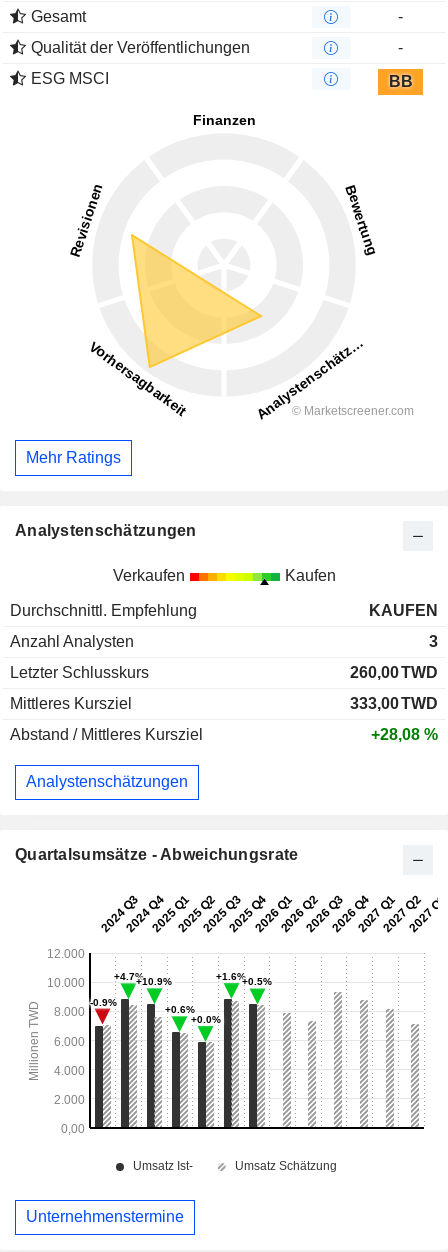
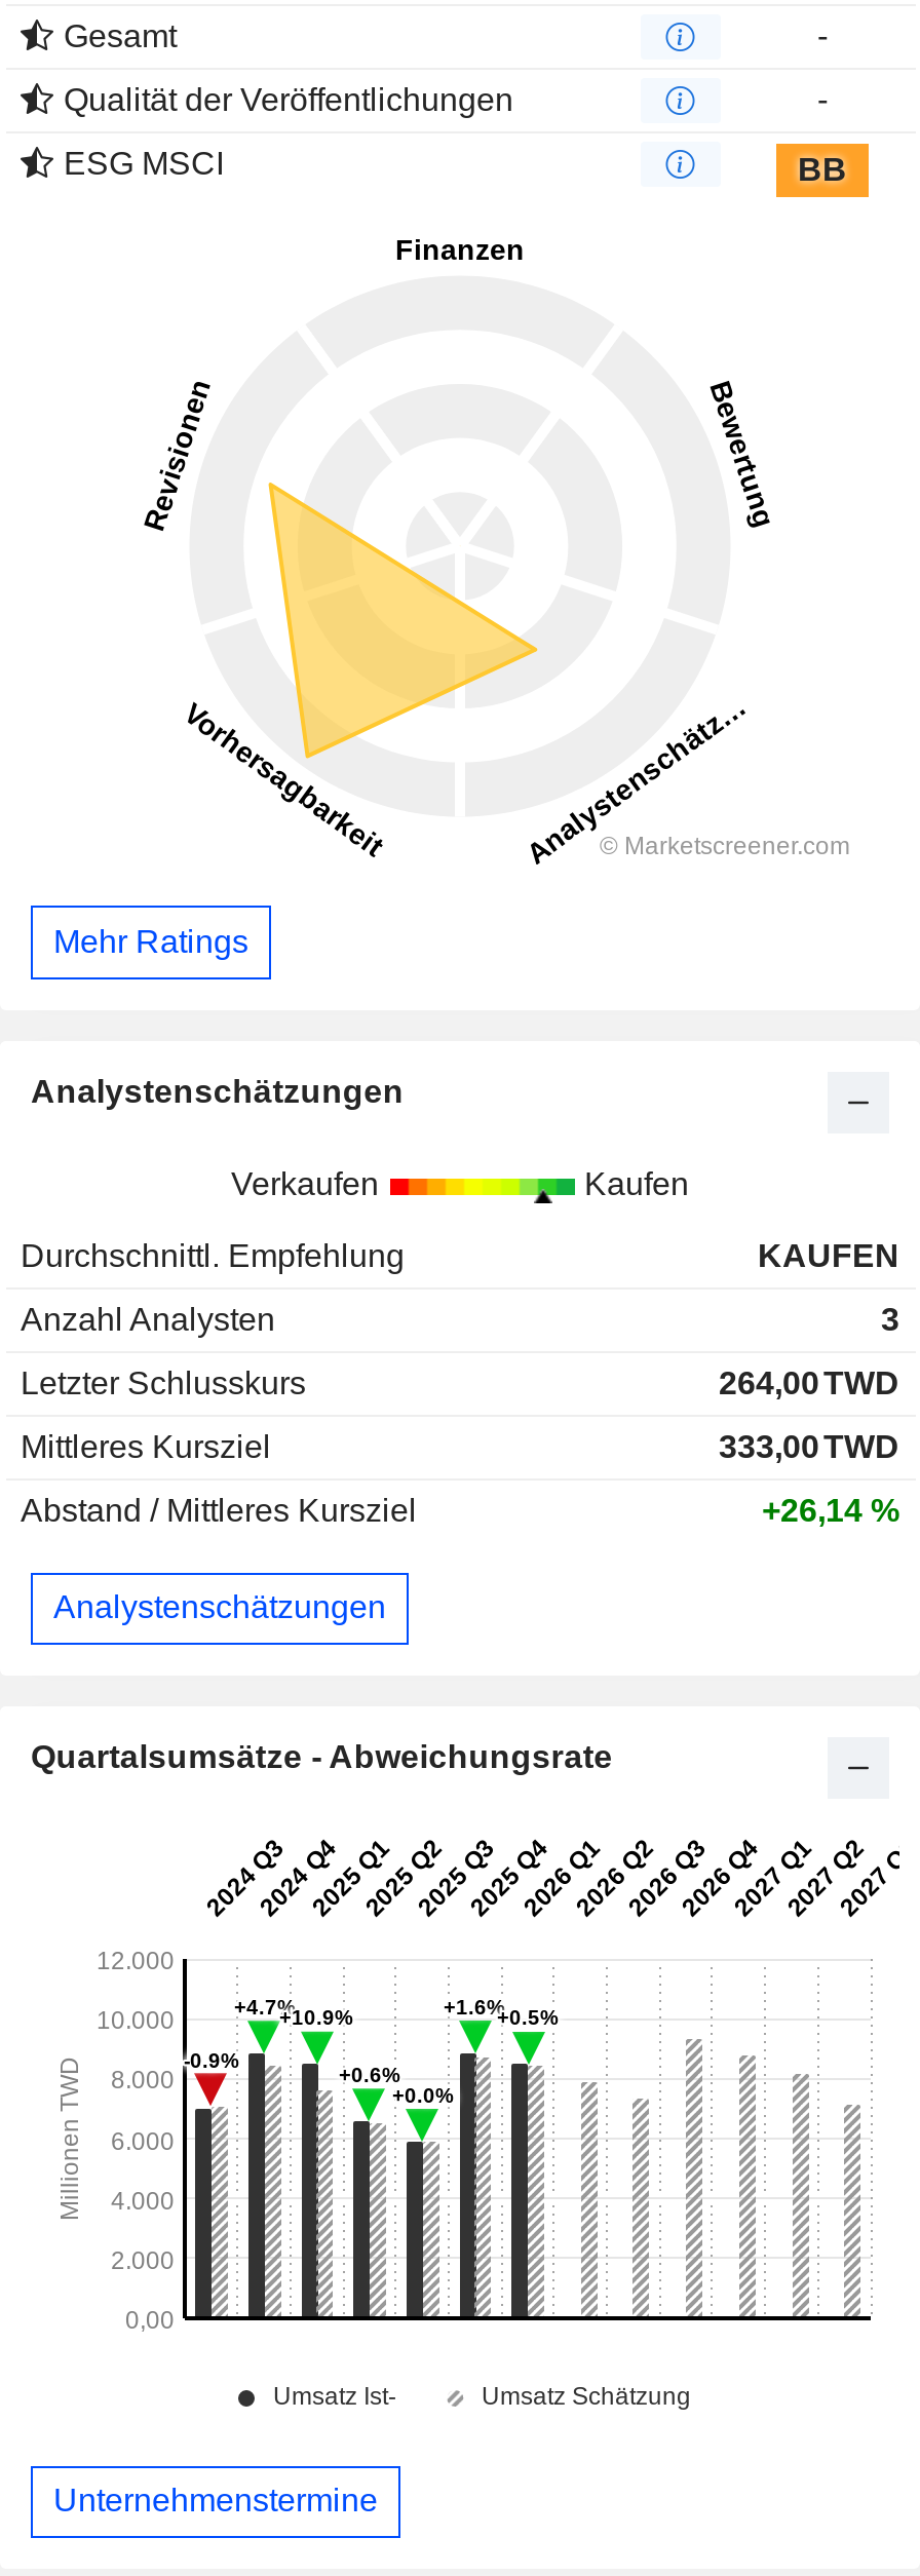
[350,663,438,680] 260,00 TWD -> [719,1364,899,1399] 264,00 TWD
[371,725,438,742] +28,08 % -> [762,1492,899,1527] +26,14 %

